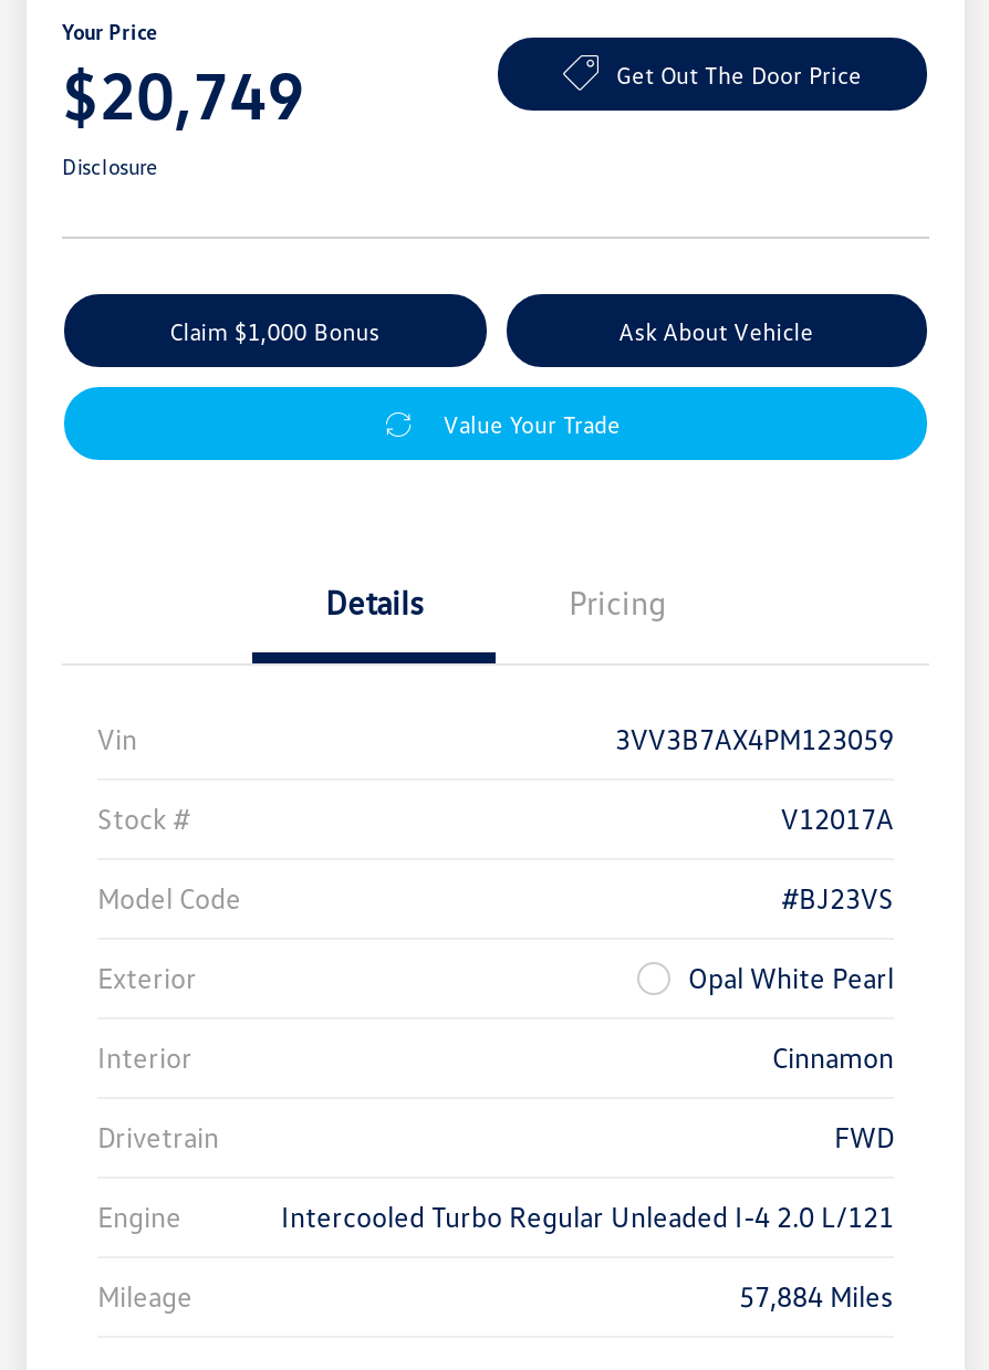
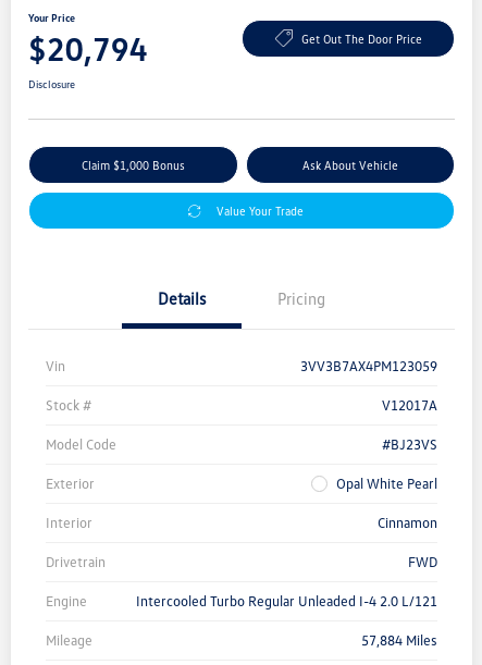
[62,54,305,135] $20,749 -> [28,29,148,69] $20,794

